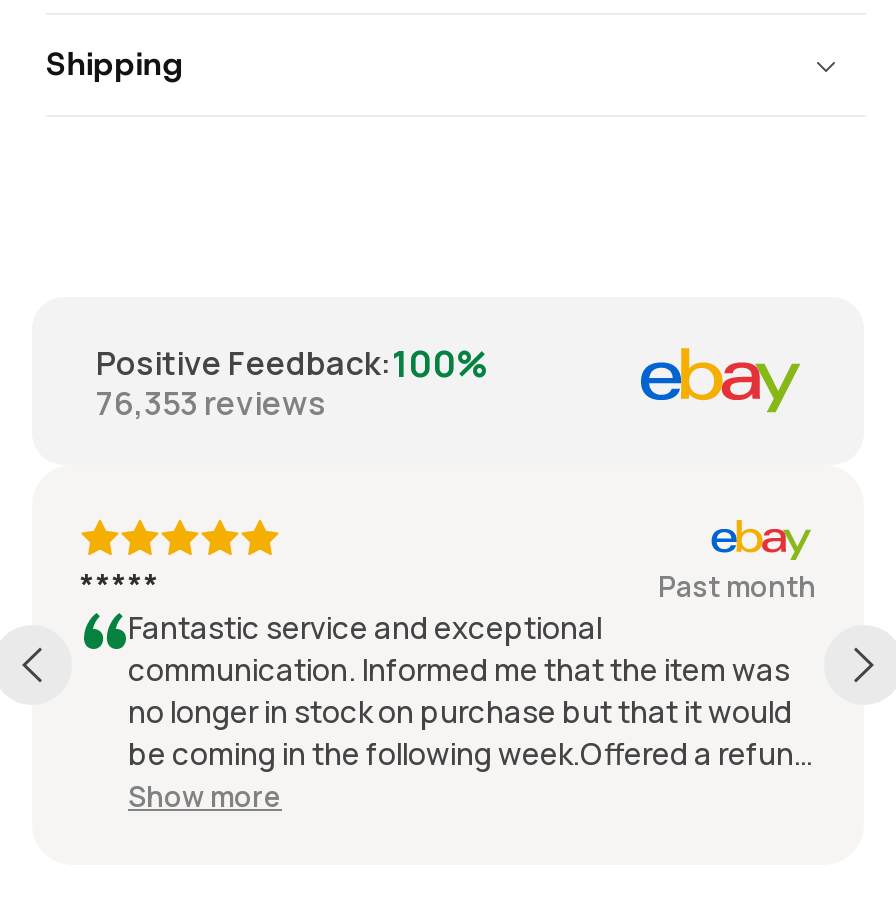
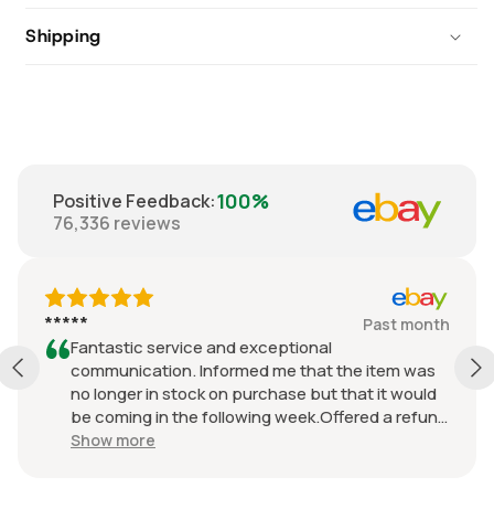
[96,380,326,424] 76,353 reviews -> [53,210,181,235] 76,336 reviews

